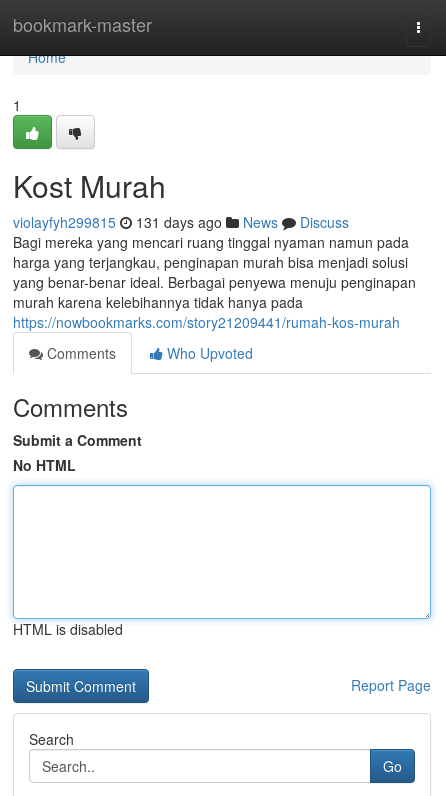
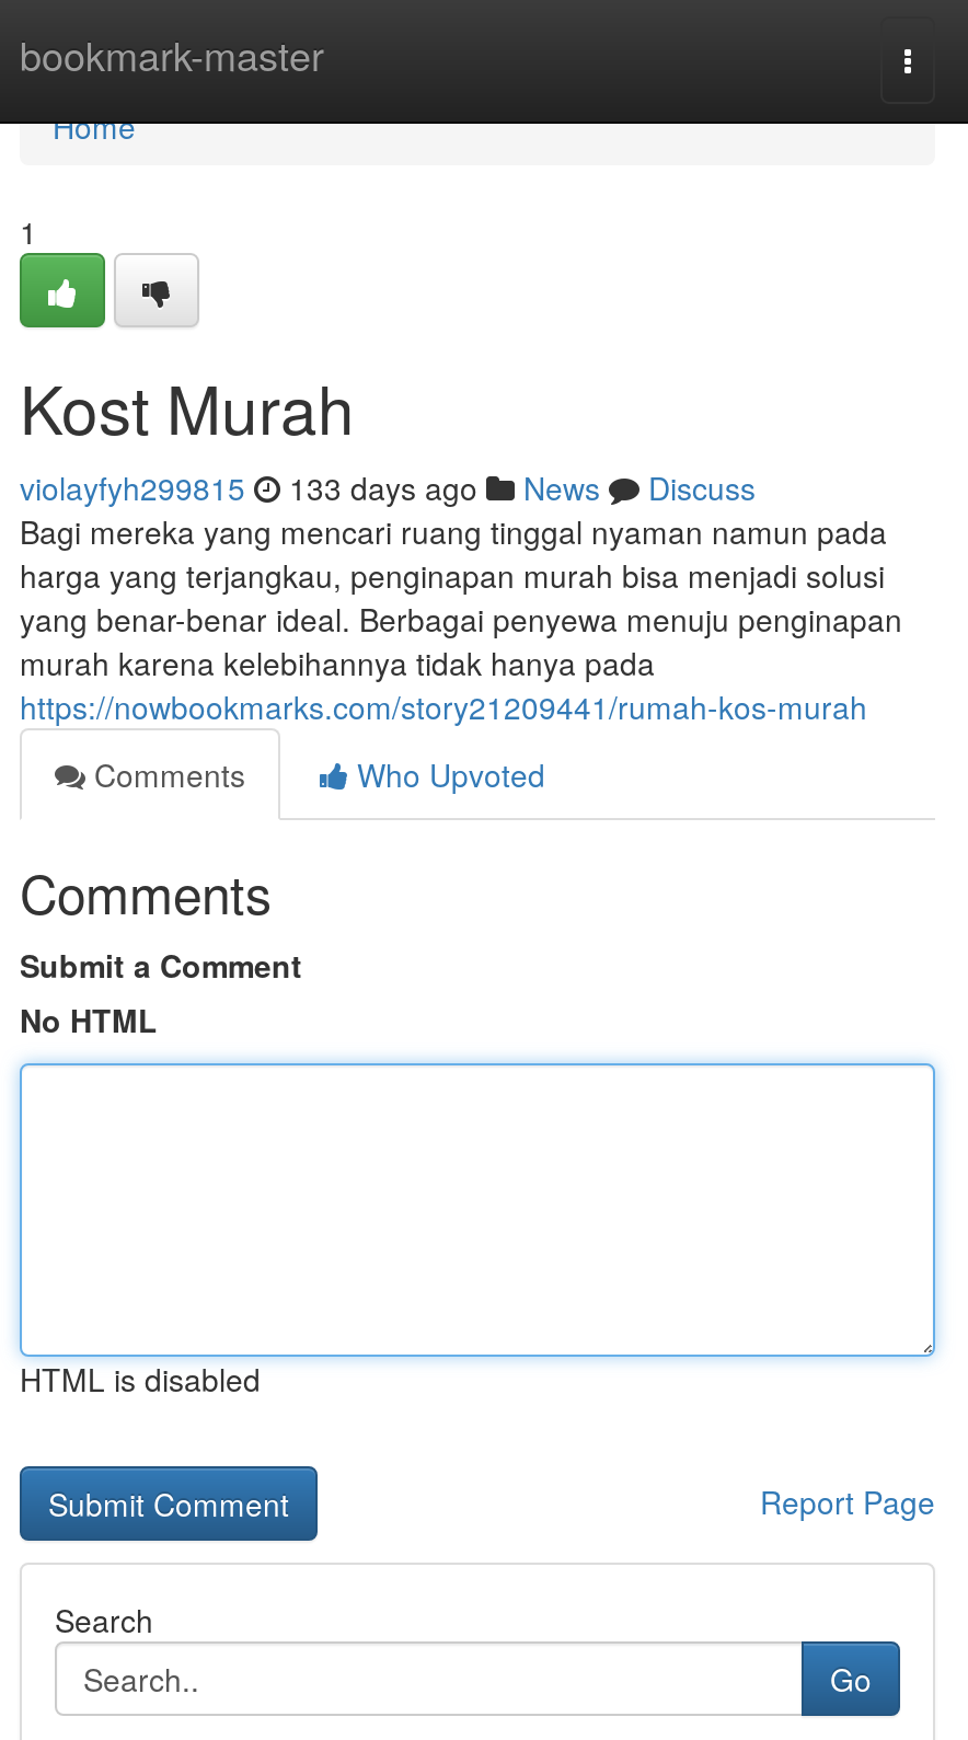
[13,212,349,232] violayfyh299815 131 days ago News Discuss -> [20,465,756,509] violayfyh299815 133 days ago News Discuss

